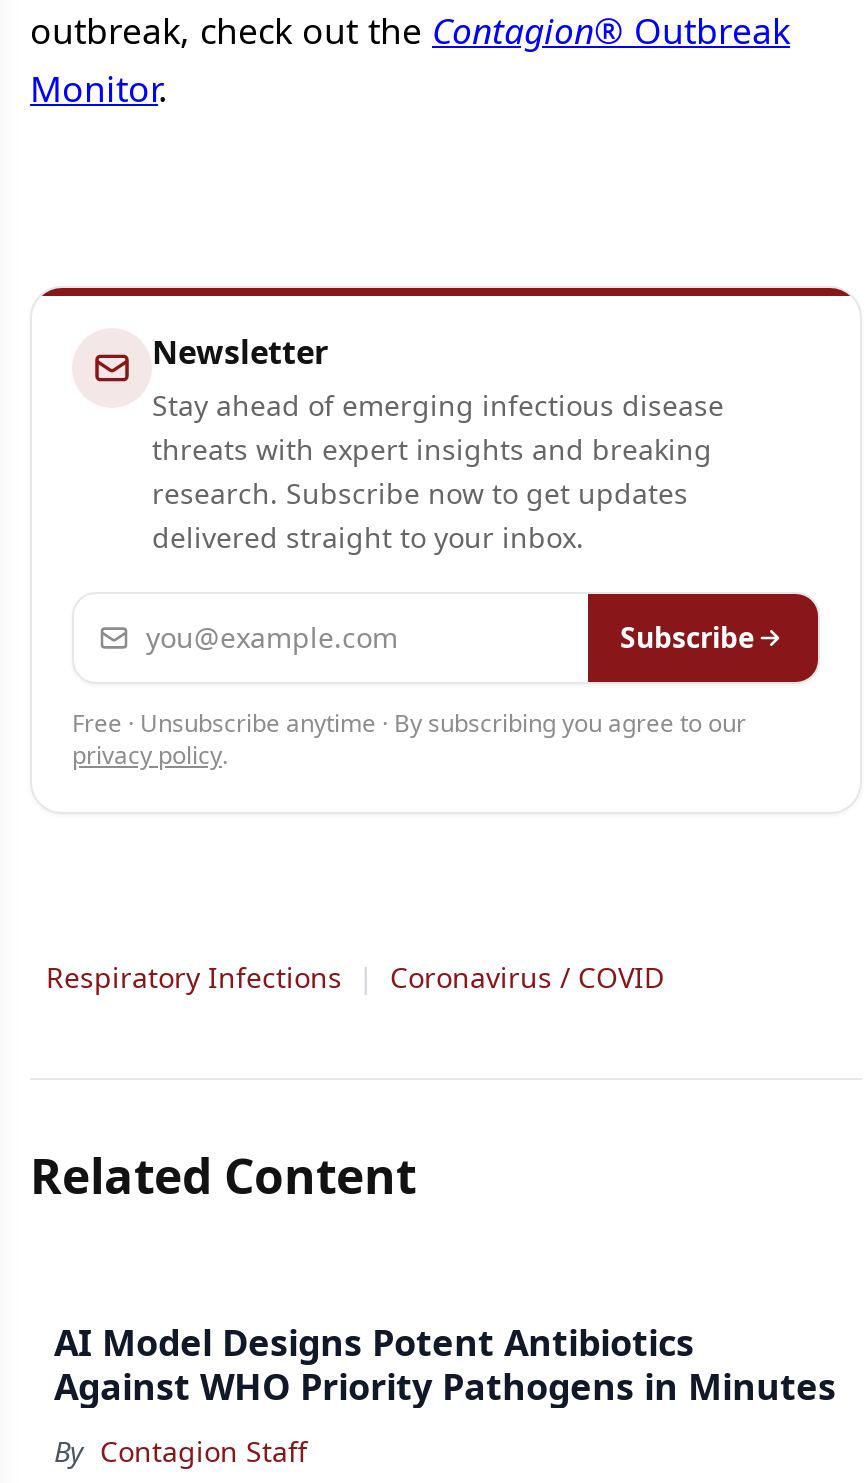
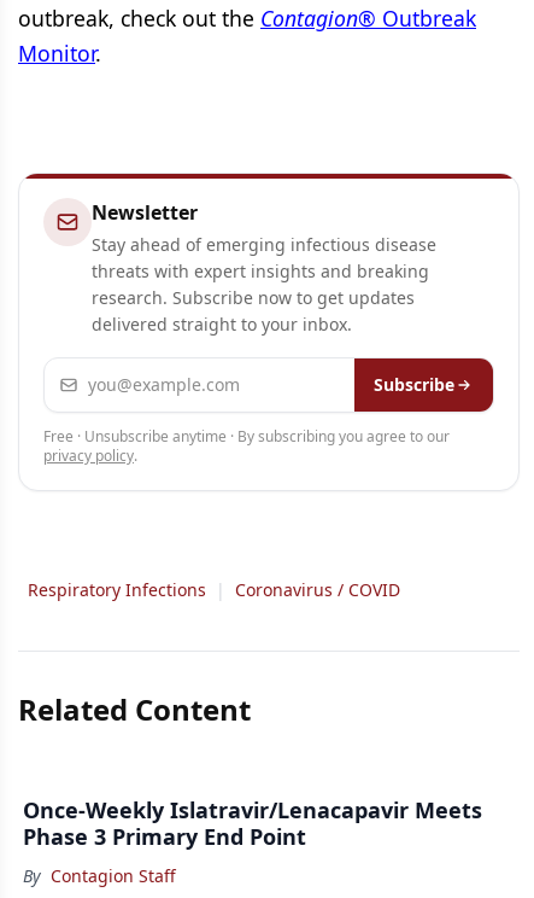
[54,1318,836,1410] AI Model Designs Potent Antibiotics | Against WHO Priority Pathogens in Minutes -> [23,795,482,851] Once-Weekly Islatravir/Lenacapavir Meets | Phase 3 Primary End Point

